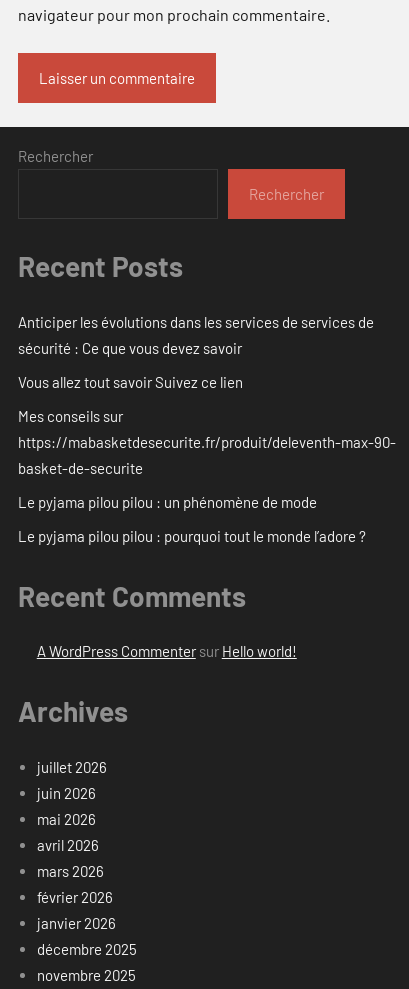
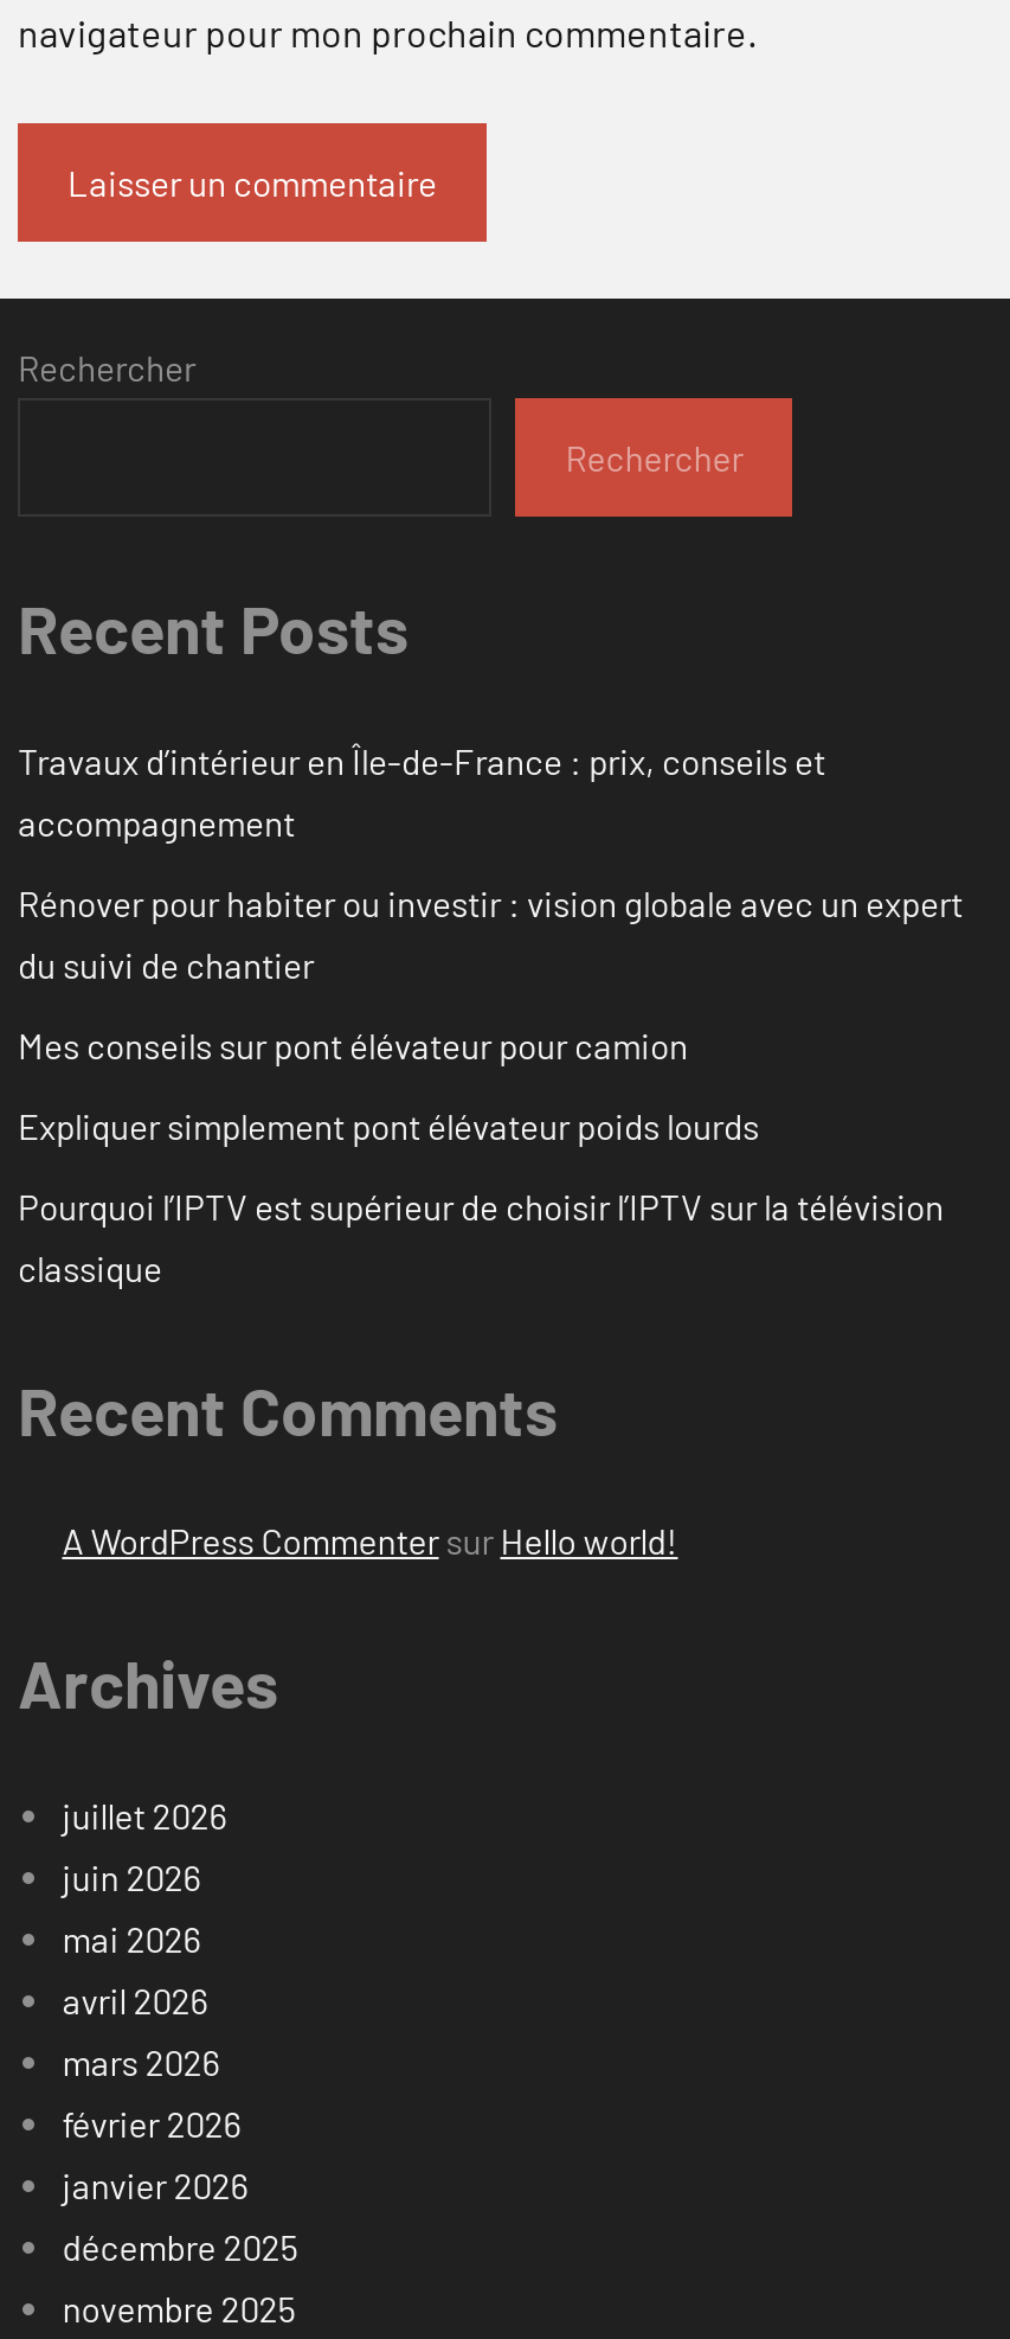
[18,313,374,357] Anticiper les évolutions dans les services de services de | sécurité : Ce que vous devez savoir -> [18,739,825,843] Travaux d’intérieur en Île-de-France : prix, conseils et | accompagnement
[18,373,243,391] Vous allez tout savoir Suivez ce lien -> [18,881,963,985] Rénover pour habiter ou investir : vision globale avec un expert | du suivi de chantier
[18,407,396,477] Mes conseils sur | https://mabasketdesecurite.fr/produit/deleventh-max-90- | basket-de-securite -> [18,1023,688,1066] Mes conseils sur pont élévateur pour camion
[18,493,317,511] Le pyjama pilou pilou : un phénomène de mode -> [18,1104,759,1147] Expliquer simplement pont élévateur poids lourds
[18,527,366,545] Le pyjama pilou pilou : pourquoi tout le monde l’adore ? -> [18,1184,944,1289] Pourquoi l’IPTV est supérieur de choisir l’IPTV sur la télévision | classique

